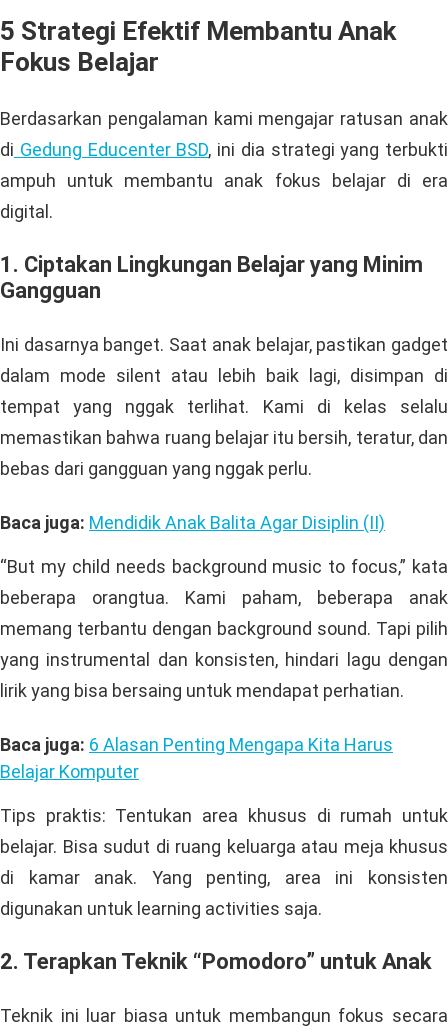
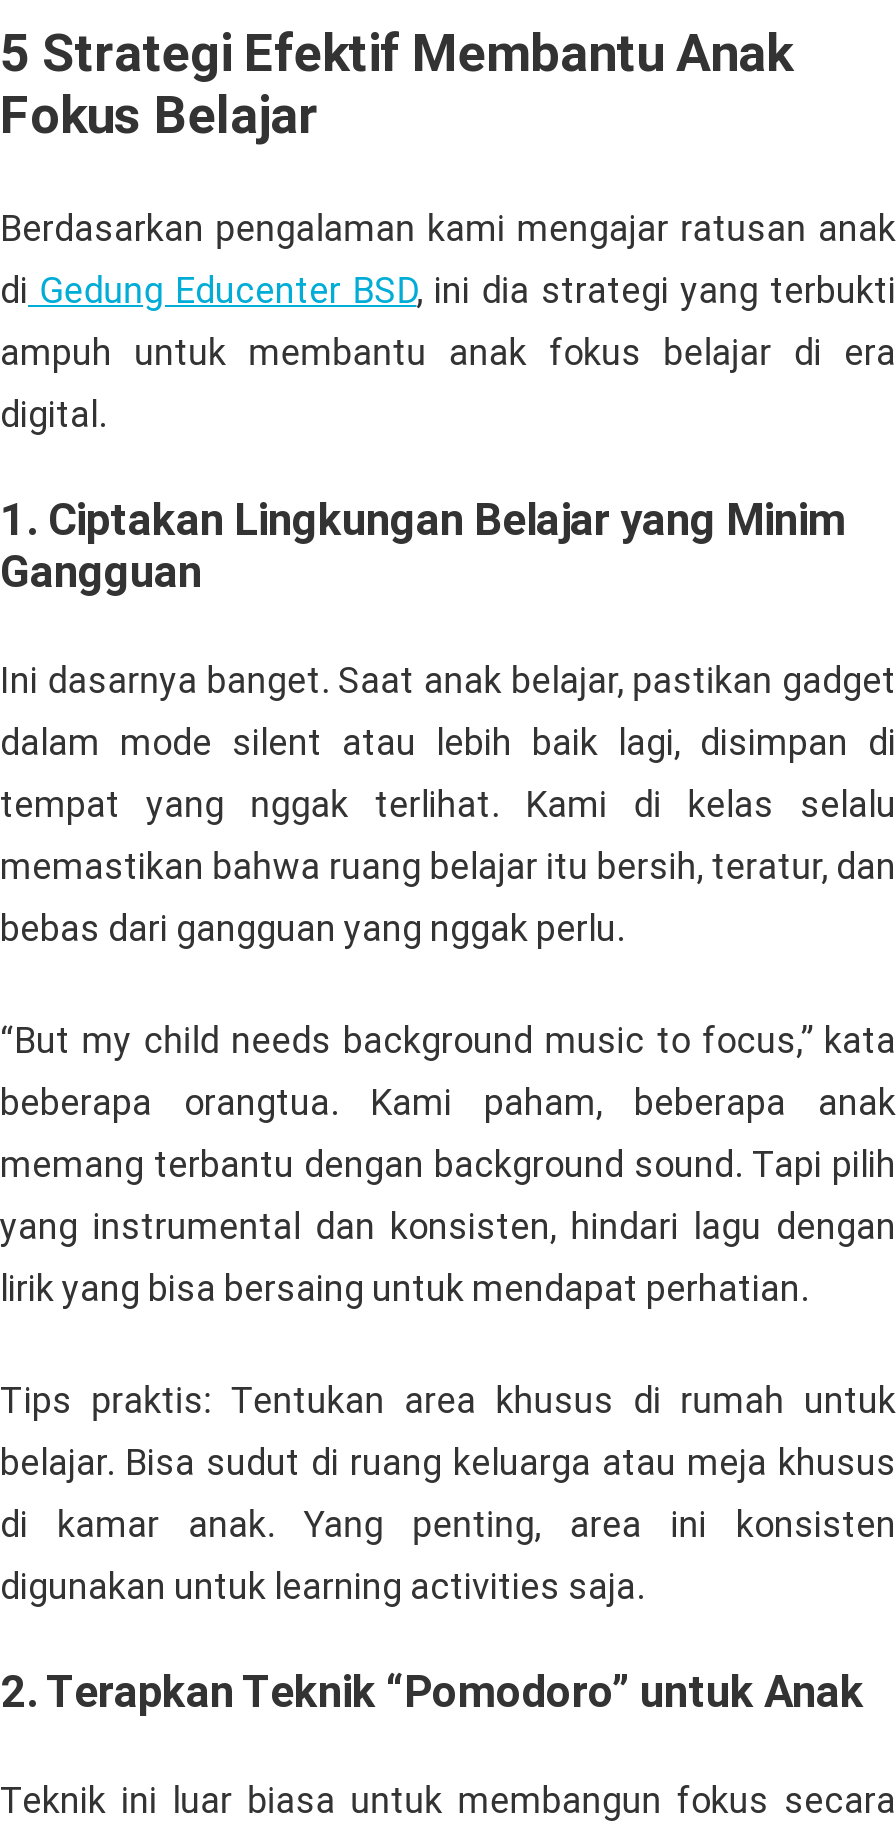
[0,511,385,532] Baca juga: Mendidik Anak Balita Agar Disiplin (II) -> none
[0,733,393,781] Baca juga: 6 Alasan Penting Mengapa Kita Harus | Belajar Komputer -> none

